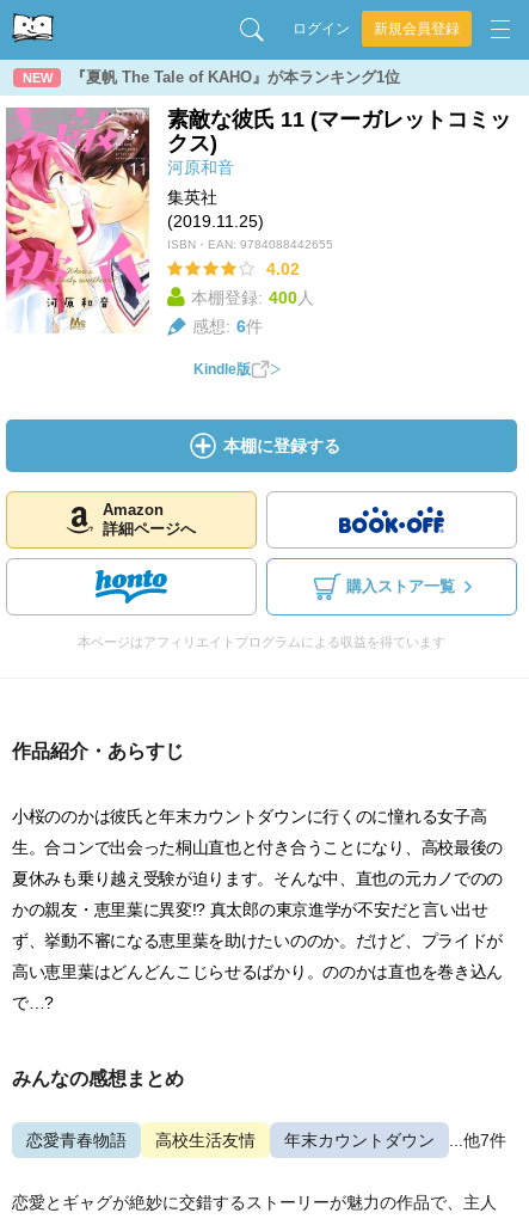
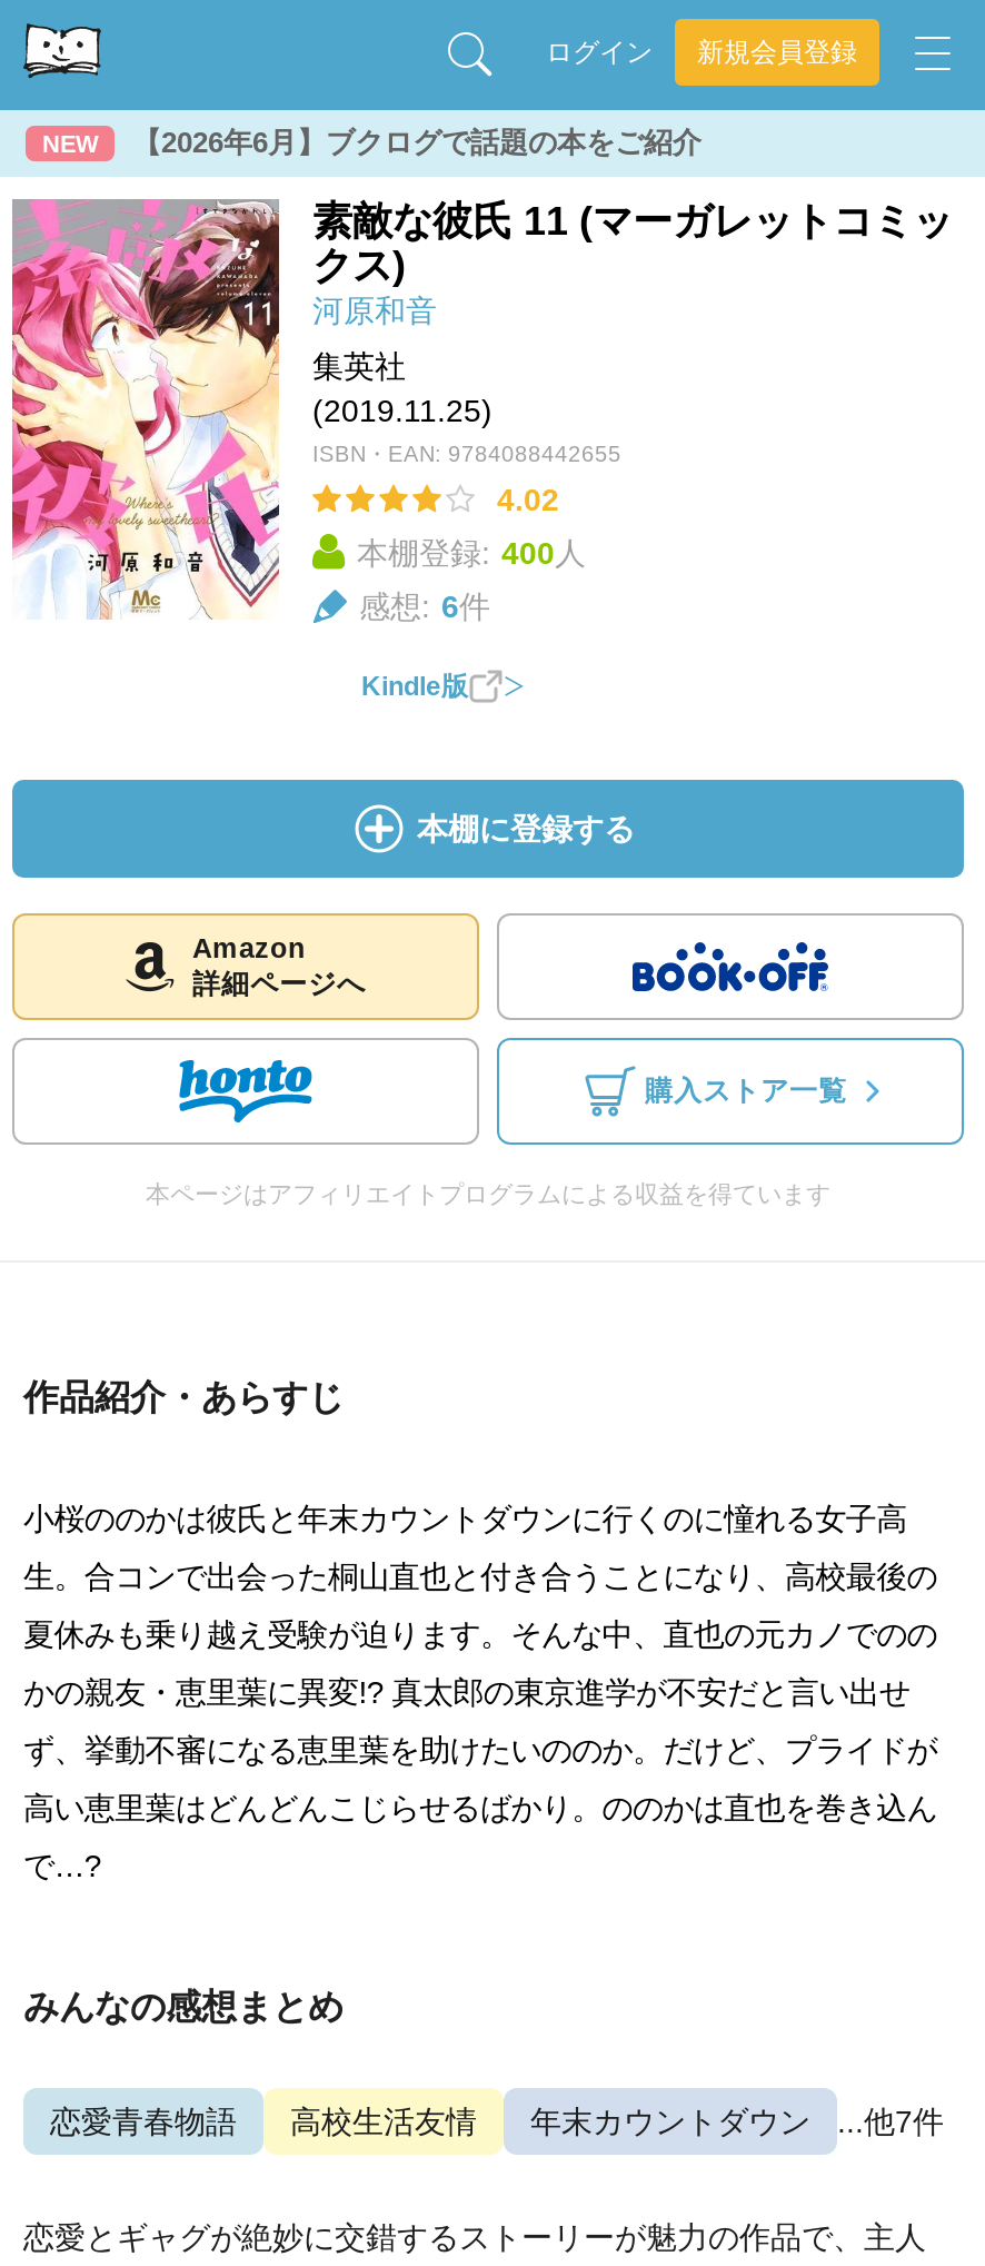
[70,68,400,86] 『夏帆 The Tale of KAHO』が本ランキング1位 -> [132,126,702,159] 【2026年6月】ブクログで話題の本をご紹介

